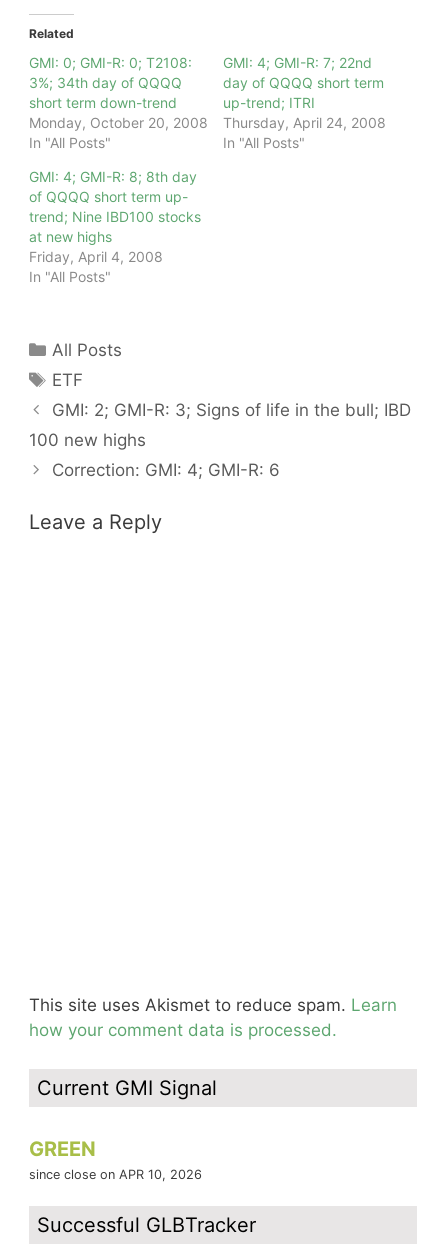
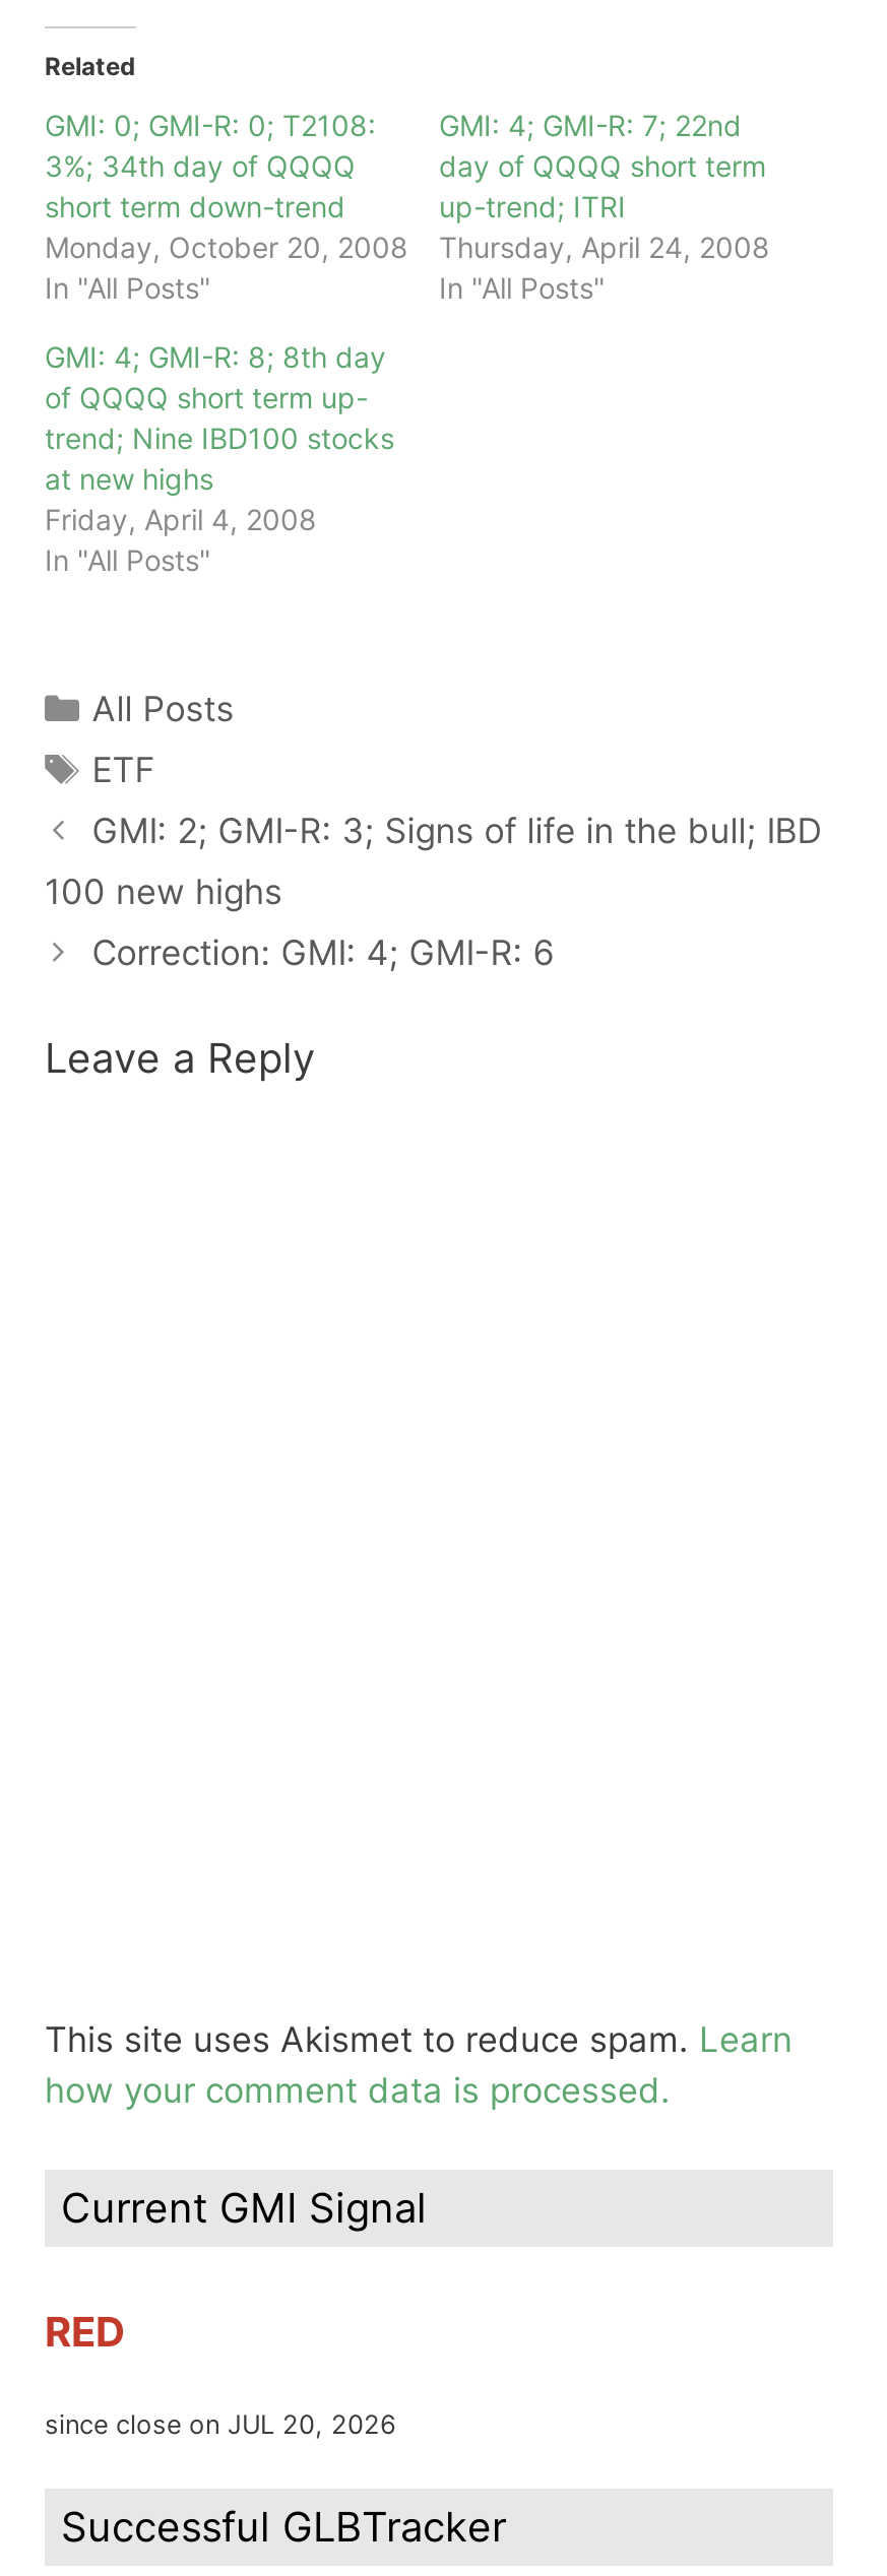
[29,1136,202,1181] GREEN | since close on APR 10, 2026 -> [45,2307,396,2439] RED | since close on JUL 20, 2026

